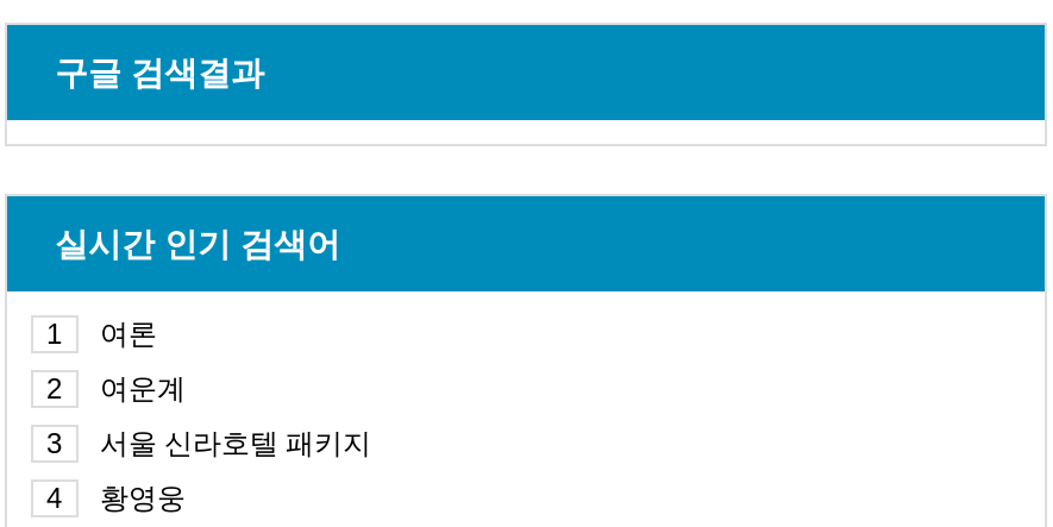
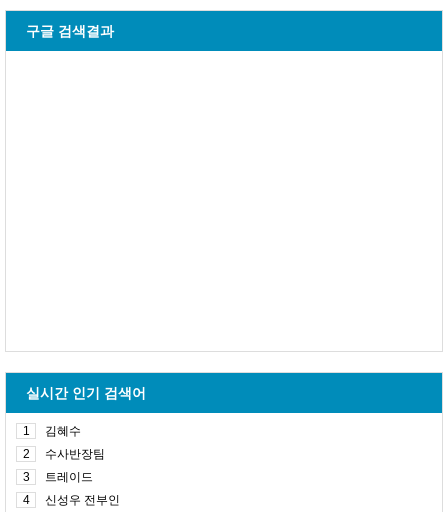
[100,318,157,351] 여론 -> [45,424,81,438] 김혜수
[100,372,186,406] 여운계 -> [45,447,105,461] 수사반장팀
[100,427,371,460] 서울 신라호텔 패키지 -> [45,470,93,484] 트레이드
[100,482,186,515] 황영웅 -> [45,493,120,507] 신성우 전부인

